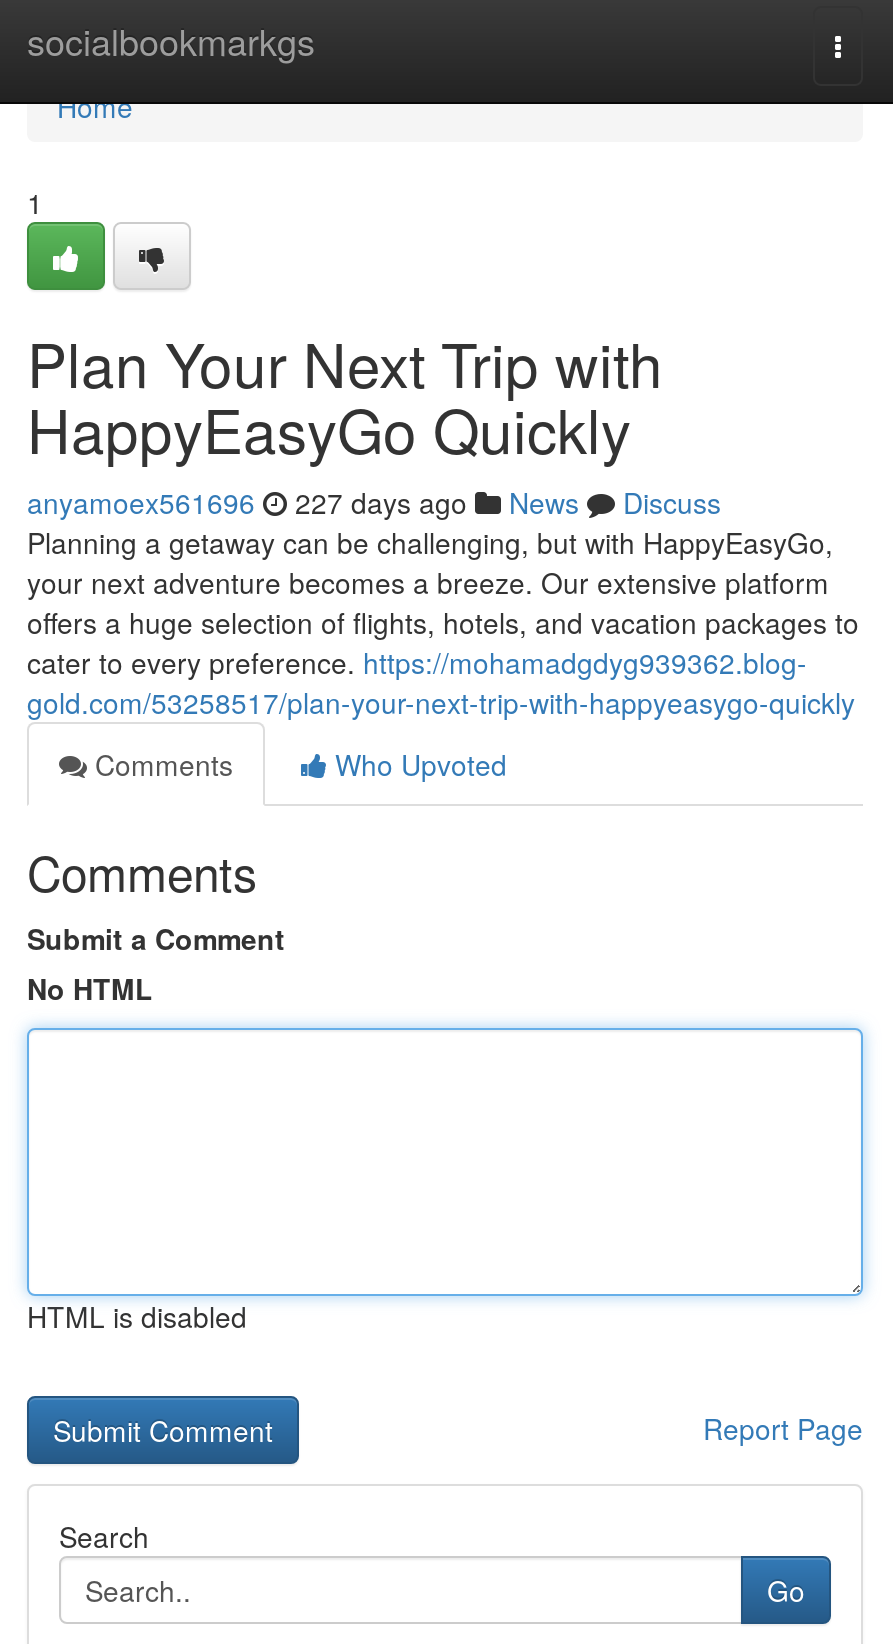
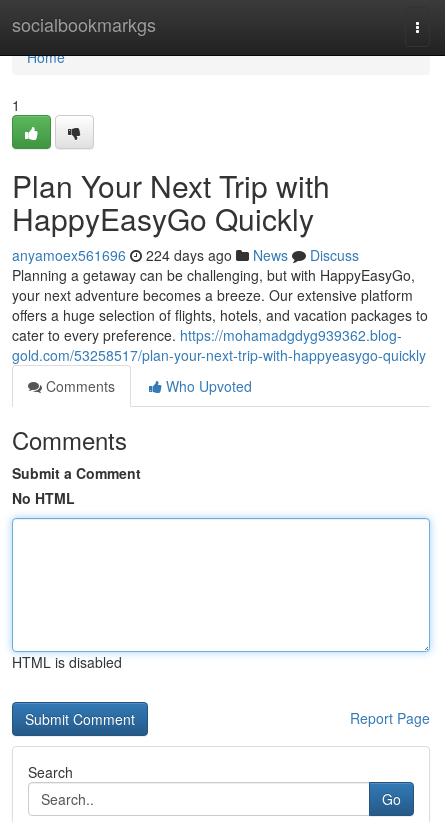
[27,482,721,522] anyamoex561696 227 days ago News Discuss -> [12,245,359,265] anyamoex561696 224 days ago News Discuss

